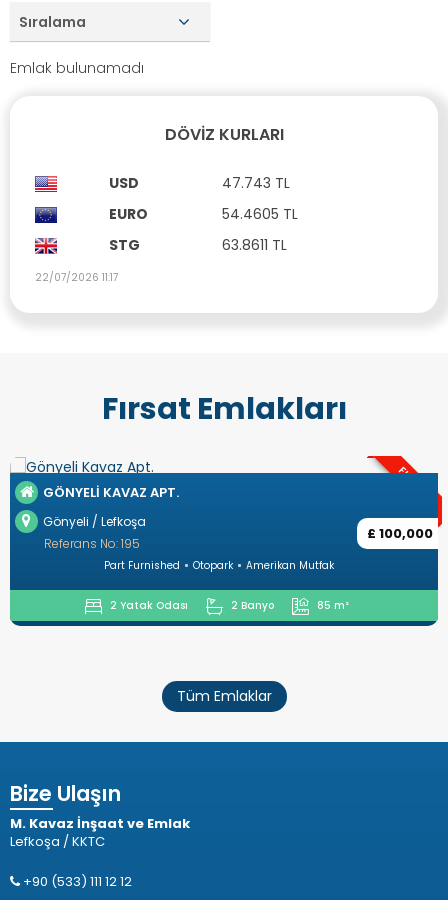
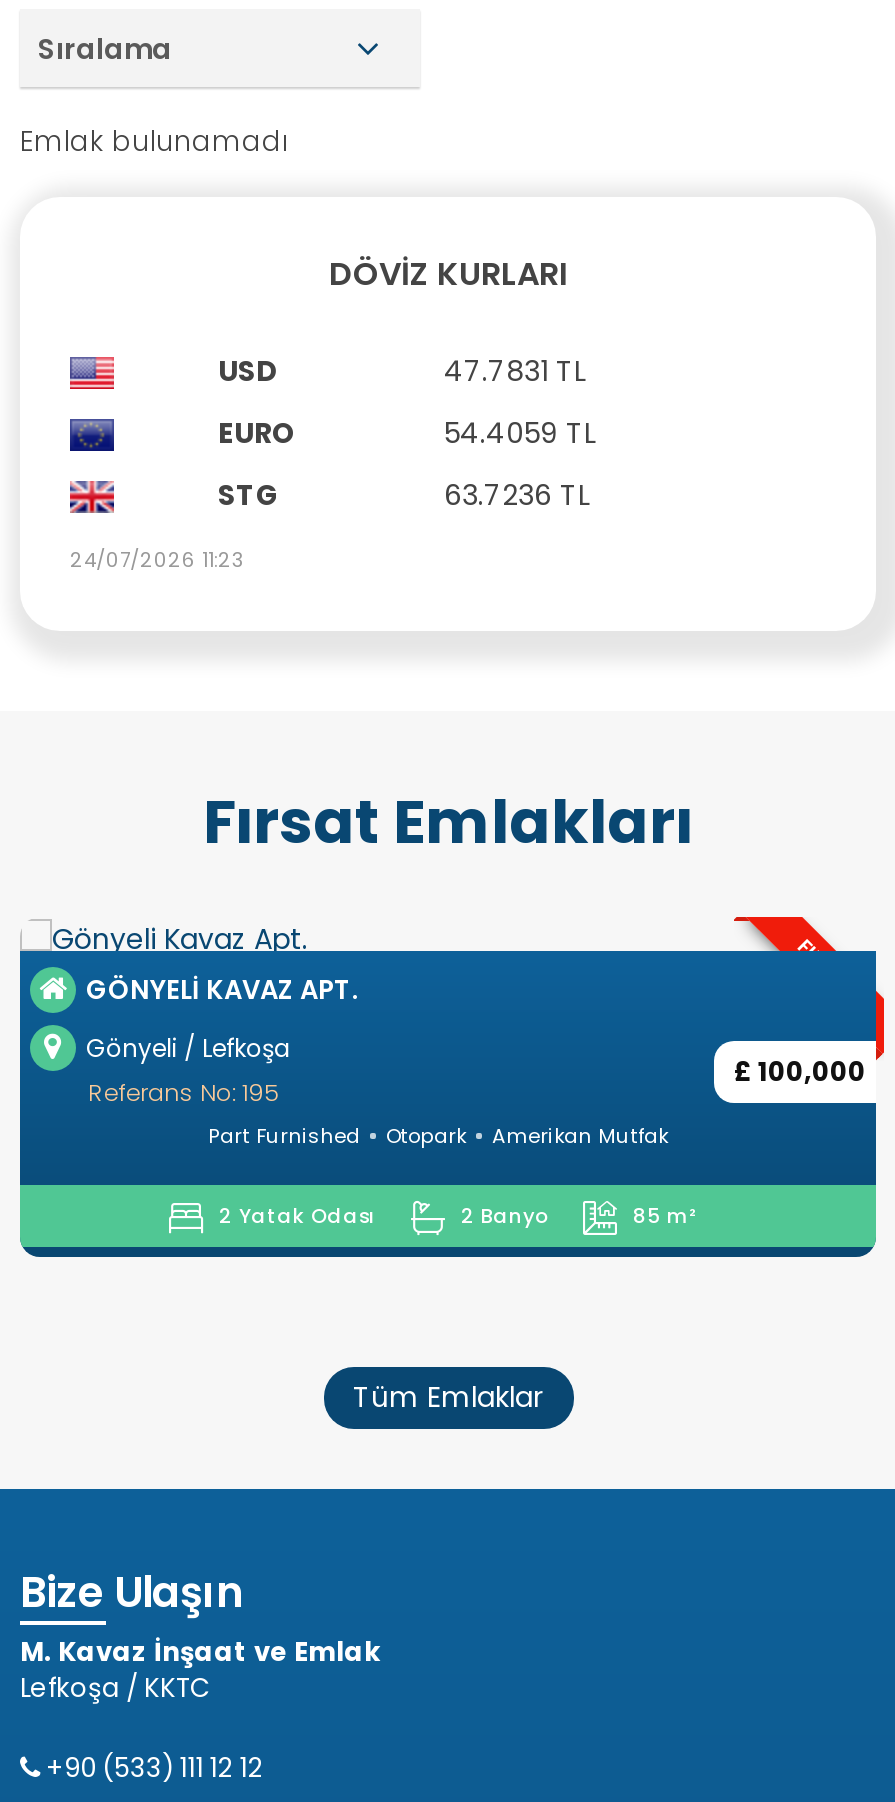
[222,173,290,193] 47.743 TL -> [444,351,586,391] 47.7831 TL
[222,204,298,224] 54.4605 TL -> [444,413,596,453] 54.4059 TL
[222,235,287,255] 63.8611 TL -> [444,475,590,515] 63.7236 TL
[35,270,118,285] 22/07/2026 11:17 -> [70,545,244,575] 24/07/2026 11:23

